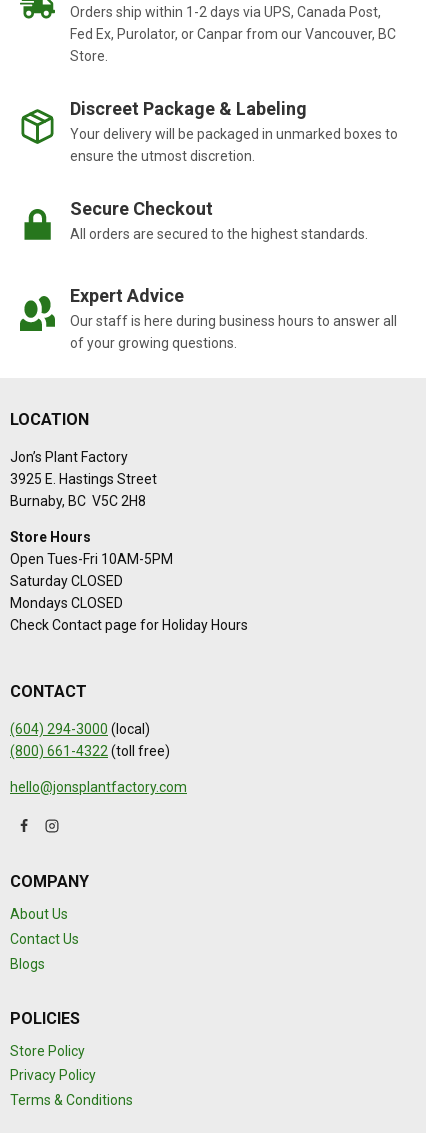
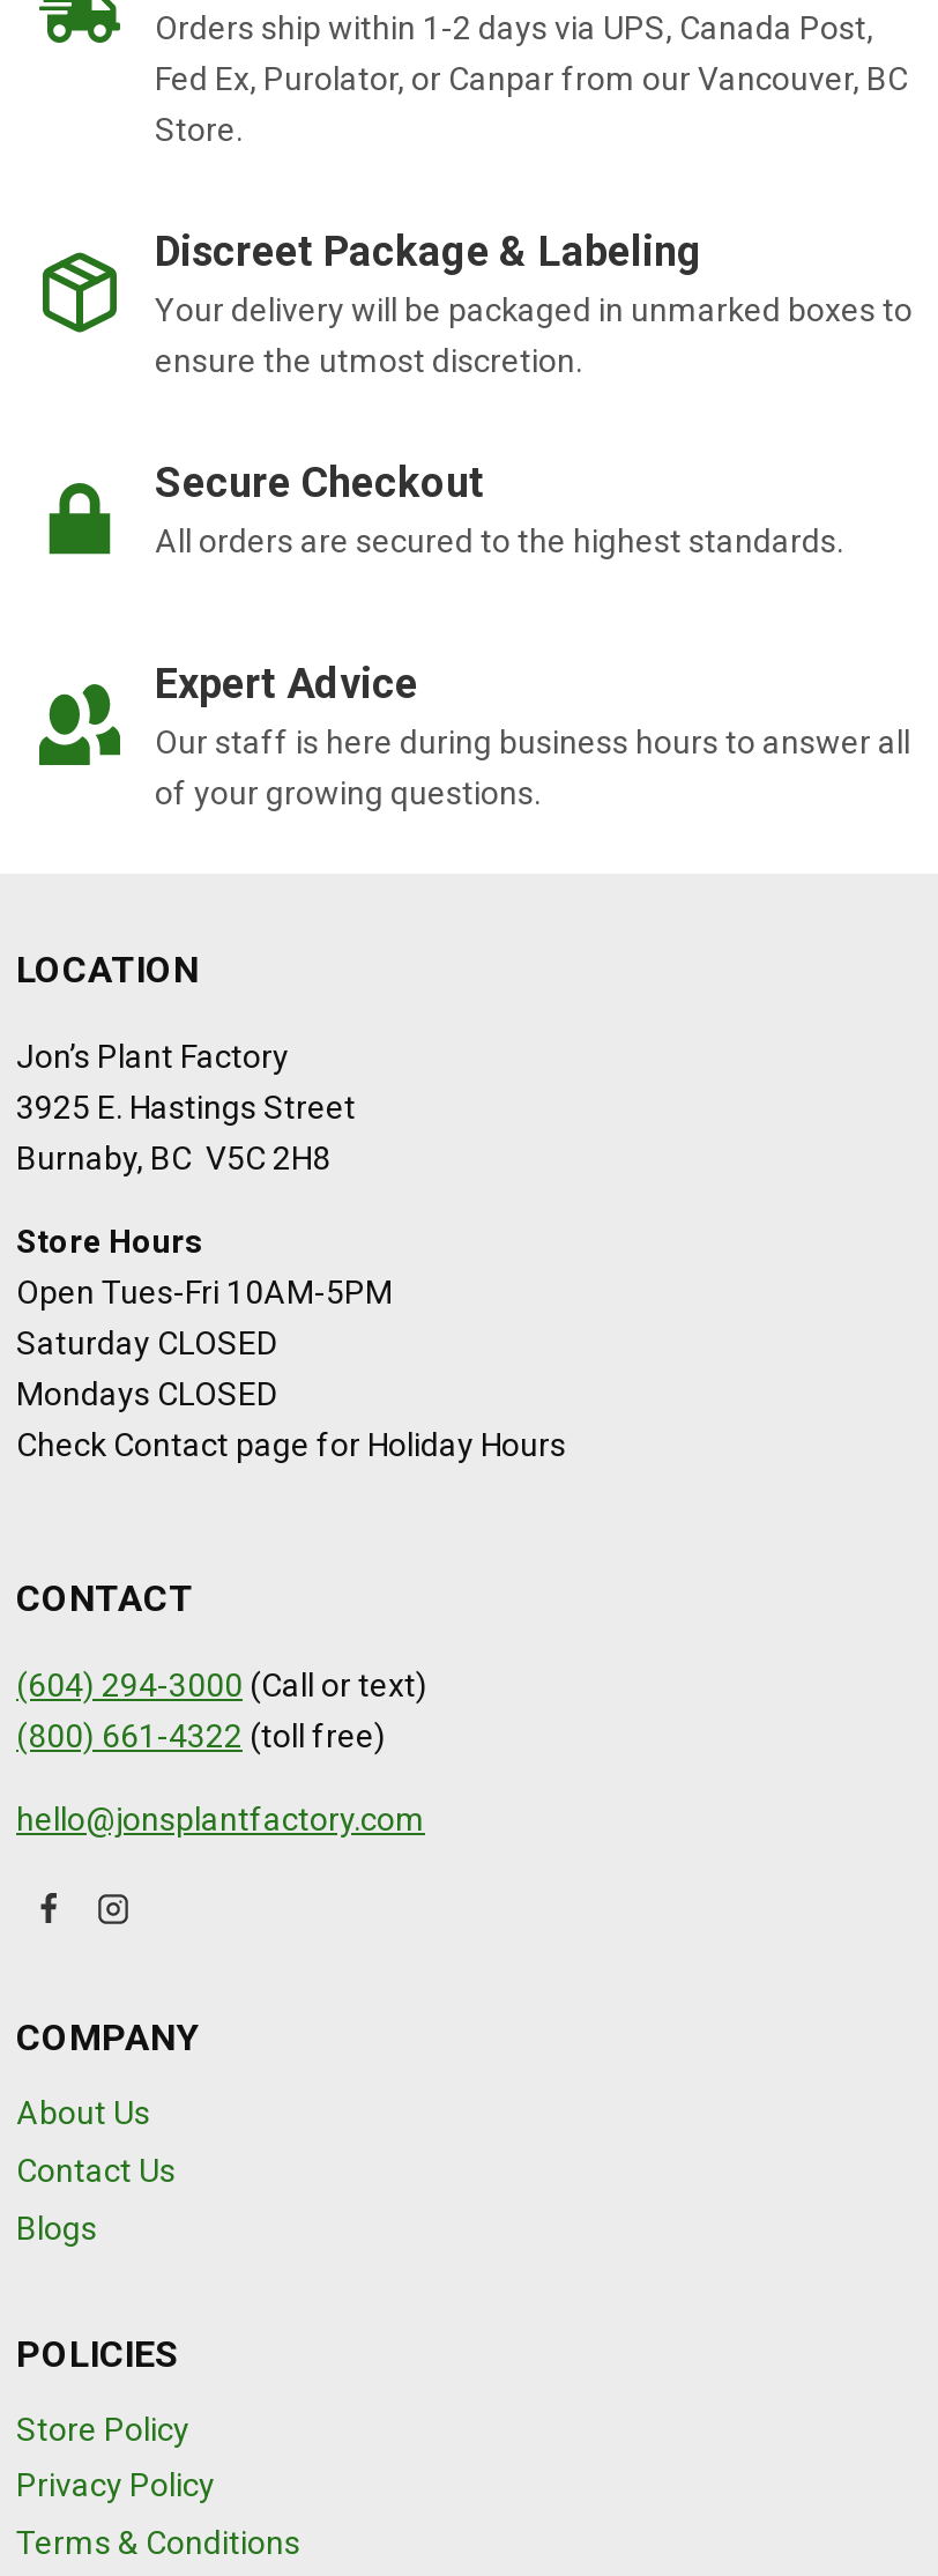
[10,721,150,737] (604) 294-3000 (local) -> [16,1667,427,1704] (604) 294-3000 (Call or text)

